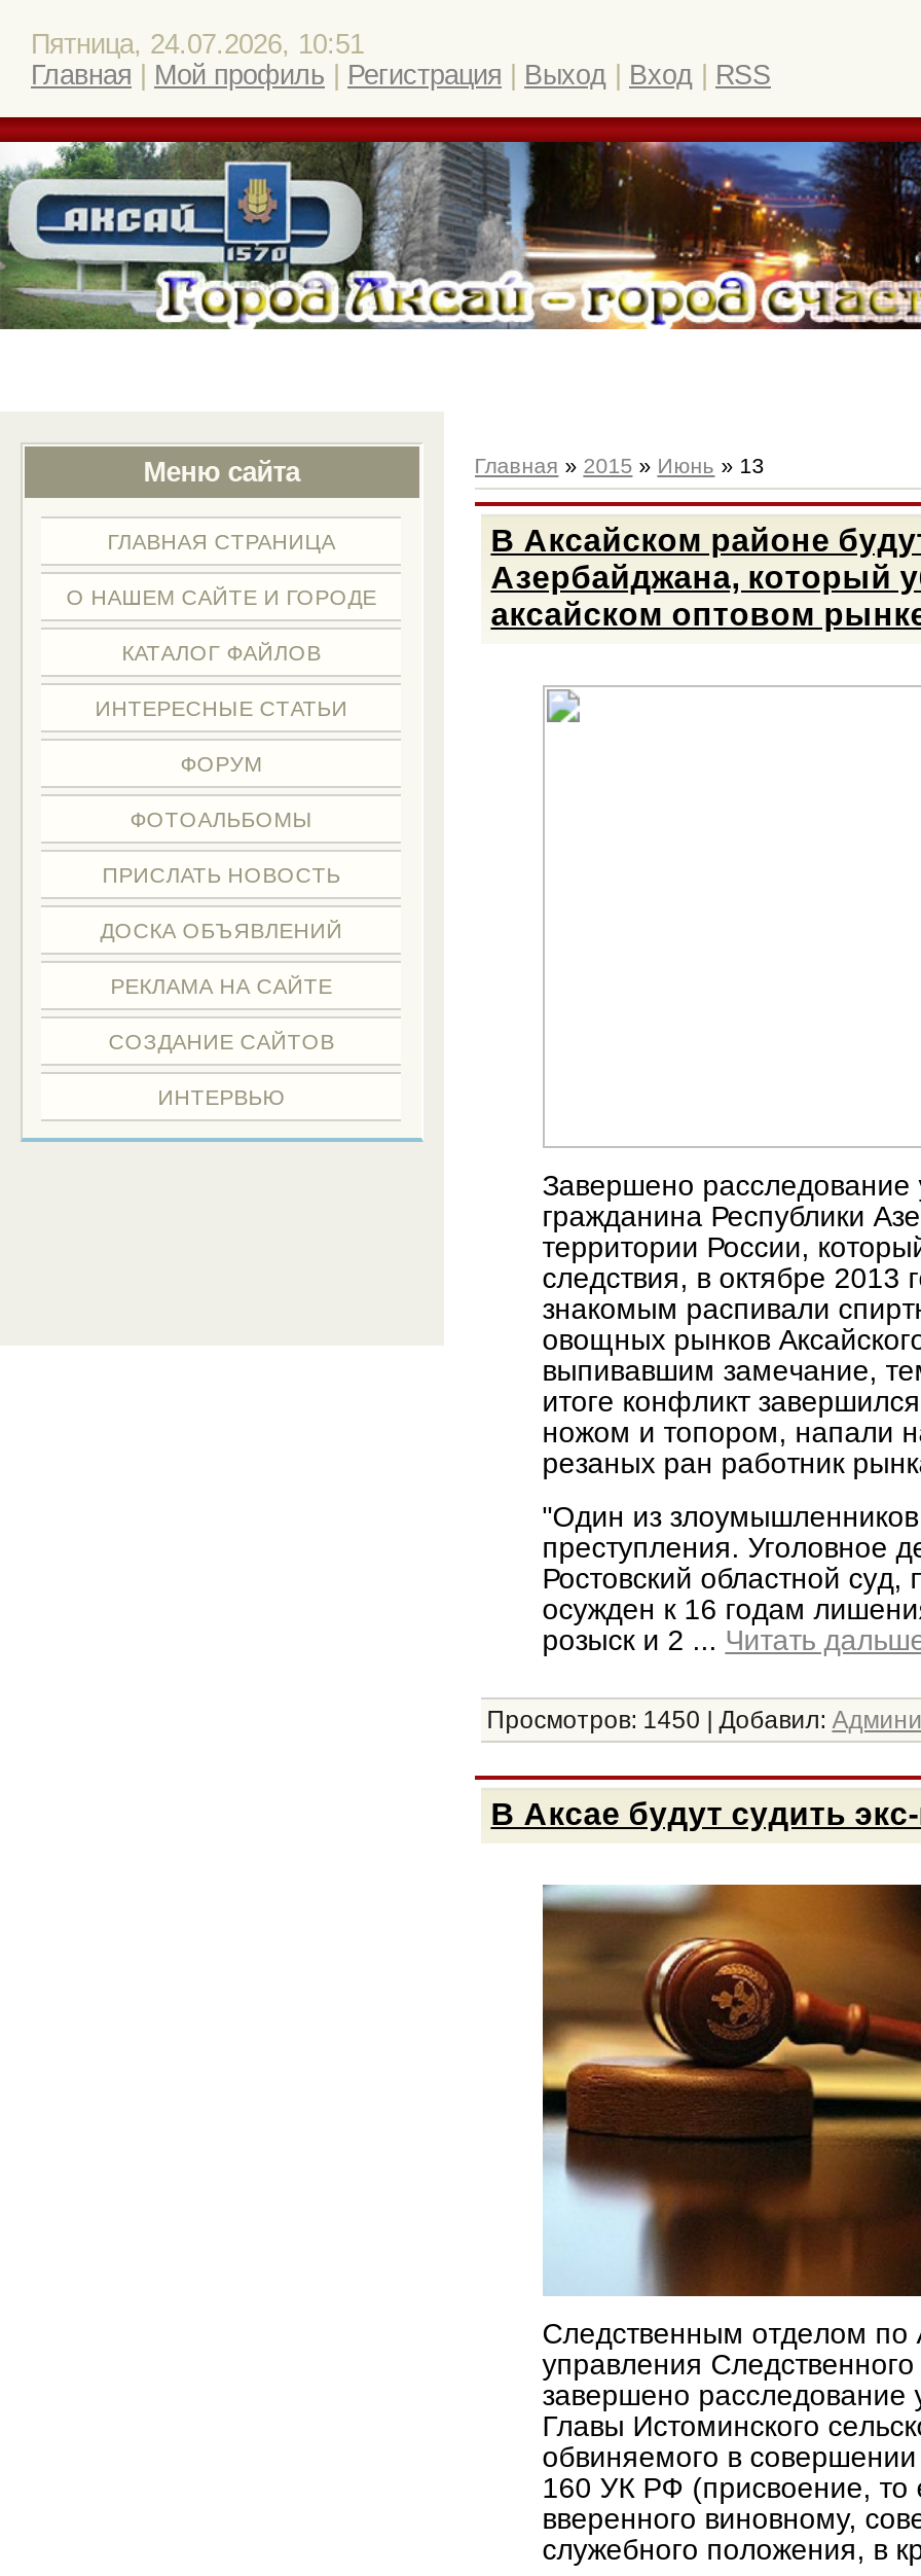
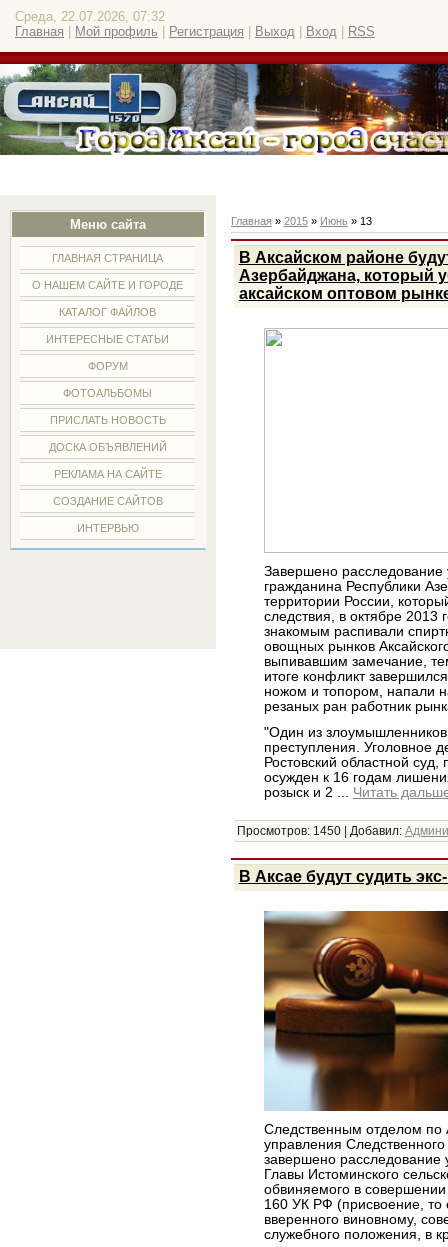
[31,29,364,60] Пятница, 24.07.2026, 10:51 -> [15,9,165,24] Среда, 22.07.2026, 07:32

